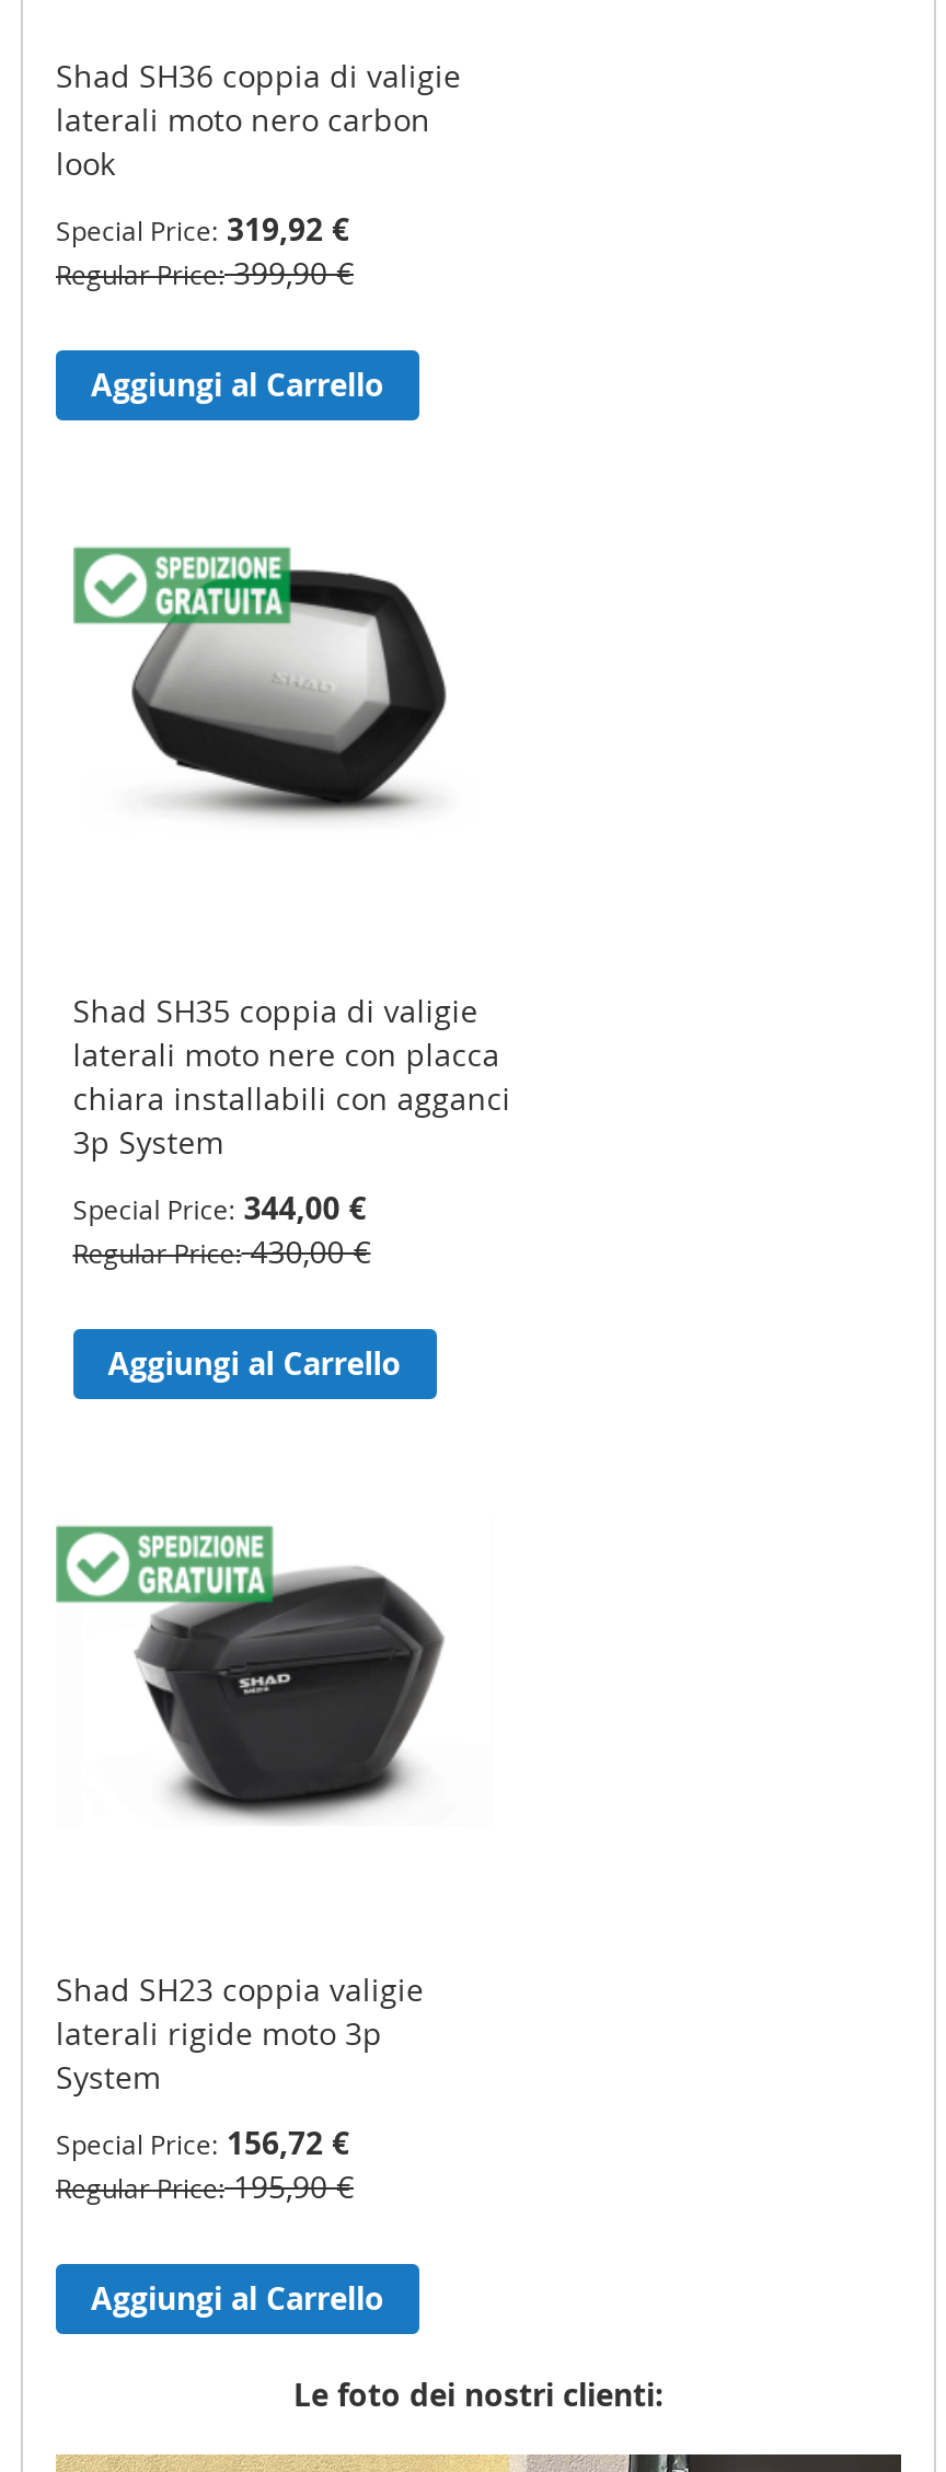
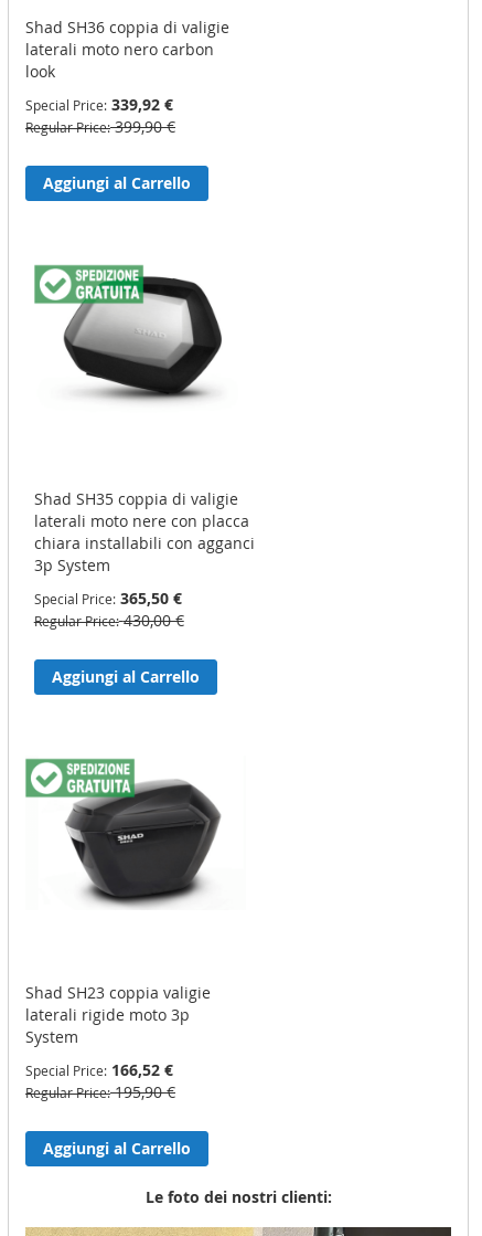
[56,208,349,250] Special Price 319,92 € -> [25,94,173,115] Special Price 339,92 €
[73,1187,366,1229] Special Price 344,00 € -> [34,588,182,609] Special Price 365,50 €
[56,2122,349,2164] Special Price 156,72 € -> [25,1059,173,1080] Special Price 166,52 €

